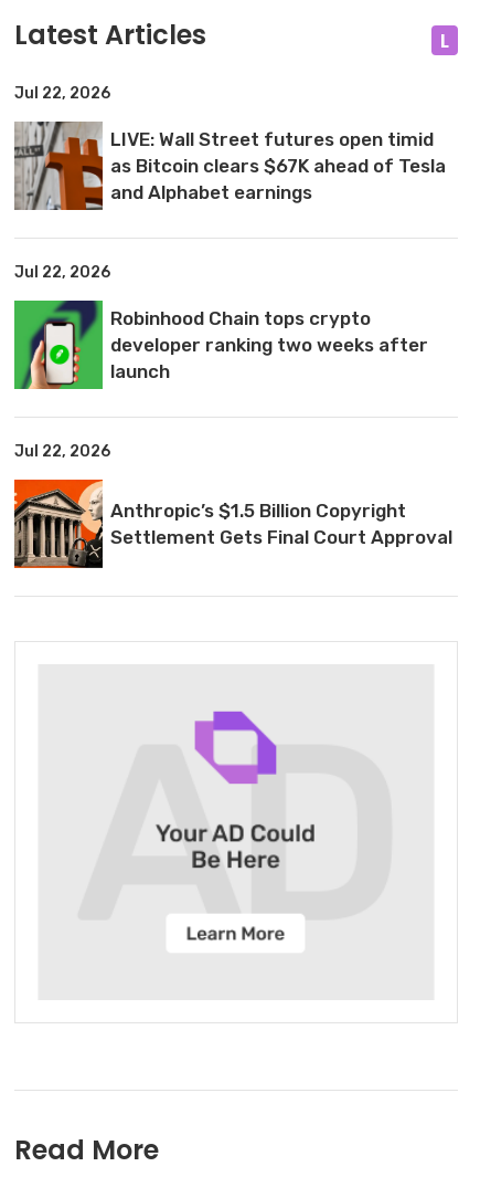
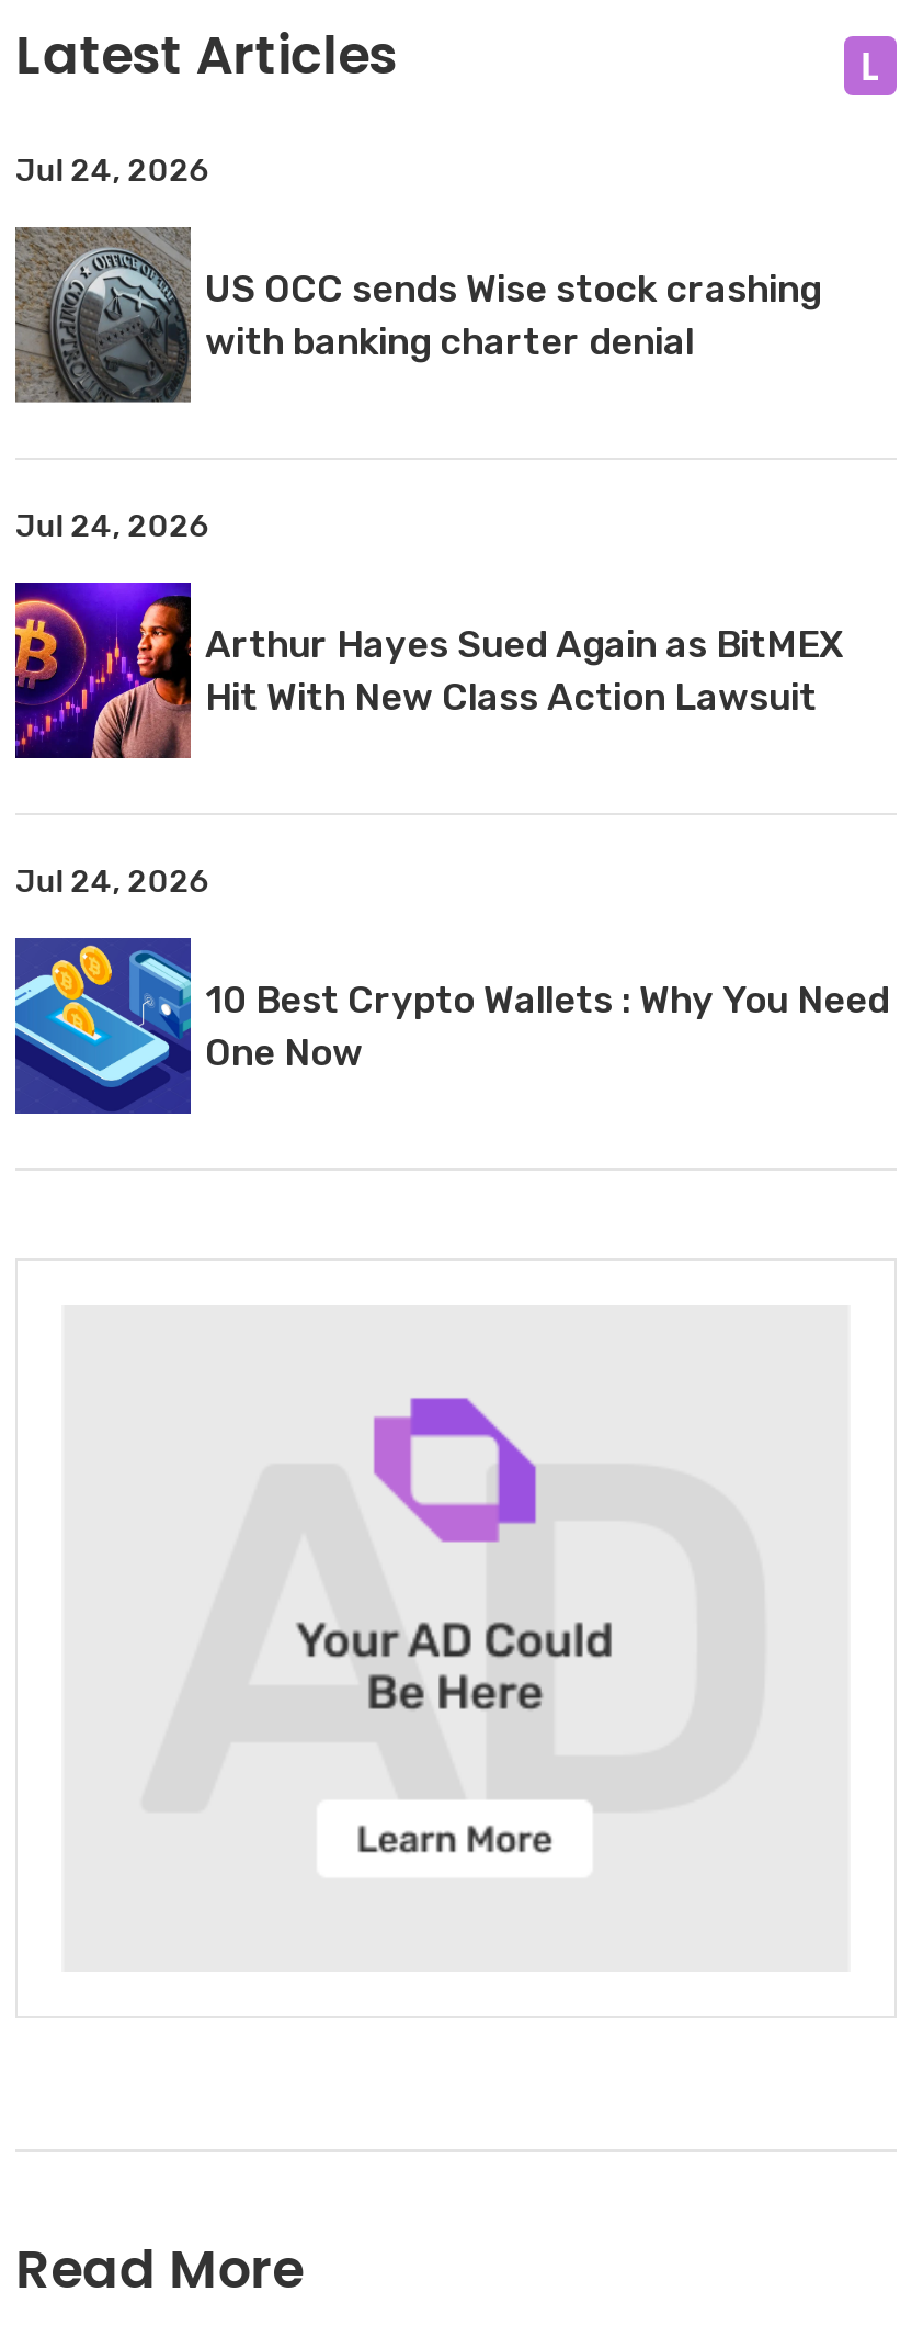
[15,84,111,103] Jul 22, 2026 -> [16,153,209,190] Jul 24, 2026
[14,120,445,211] [image] | LIVE: Wall Street futures open timid | as Bitcoin clears $67K ahead of Tesla | and Alphabet earnings -> [15,227,821,405] [image] | US OCC sends Wise stock crashing | with banking charter denial
[15,263,111,282] Jul 22, 2026 -> [16,508,209,546] Jul 24, 2026
[13,299,428,390] [image] | Robinhood Chain tops crypto | developer ranking two weeks after | launch -> [13,580,843,760] [image] | Arthur Hayes Sued Again as BitMEX | Hit With New Class Action Lawsuit
[15,442,111,461] Jul 22, 2026 -> [16,864,209,901] Jul 24, 2026
[13,479,452,569] [image] | Anthropic’s $1.5 Billion Copyright | Settlement Gets Final Court Approval -> [13,936,889,1116] [image] | 10 Best Crypto Wallets : Why You Need | One Now

